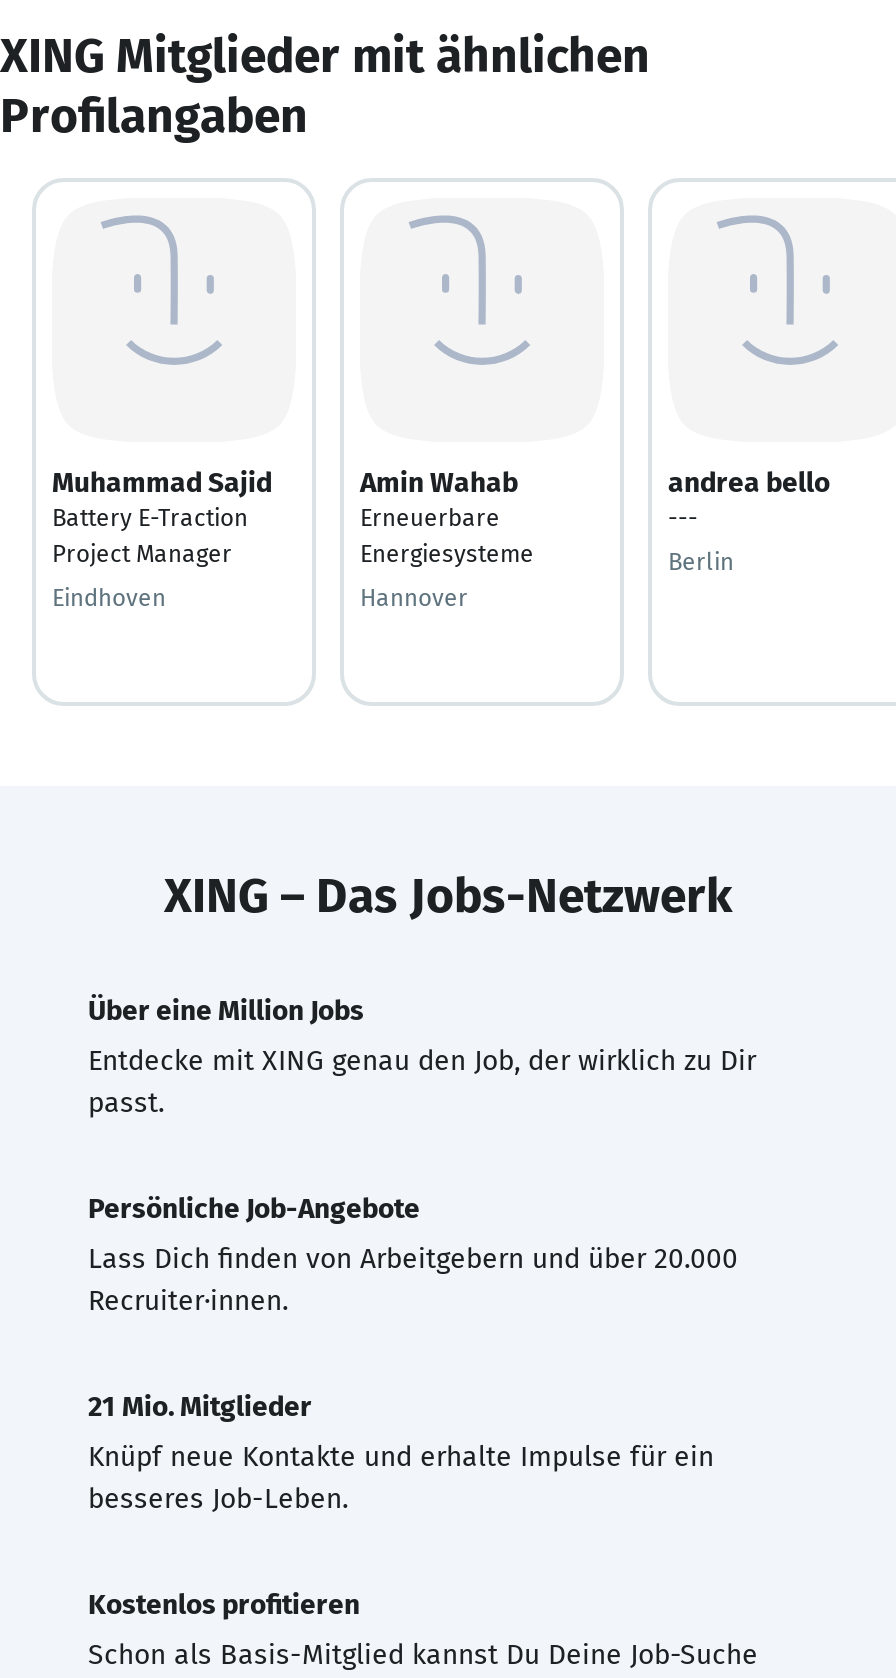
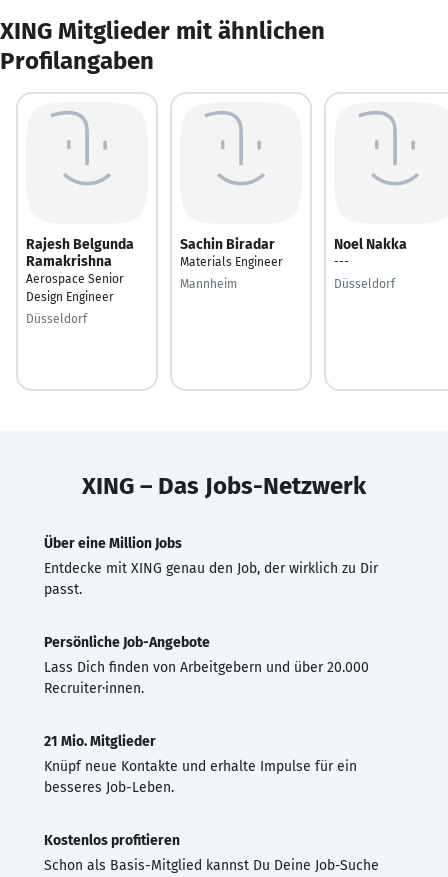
[52,465,272,567] Muhammad Sajid | Battery E-Traction | Project Manager -> [26,235,134,303] Rajesh Belgunda | Ramakrishna | Aerospace Senior | Design Engineer
[360,465,534,567] Amin Wahab | Erneuerbare | Energiesysteme -> [180,235,283,268] Sachin Biradar | Materials Engineer
[668,465,830,499] andrea bello -> [334,235,407,252] Noel Nakka
[668,547,734,575] Berlin -> [334,276,395,290] Düsseldorf
[52,583,166,611] Eindhoven -> [26,311,87,325] Düsseldorf
[360,583,468,611] Hannover -> [180,276,237,290] Mannheim

